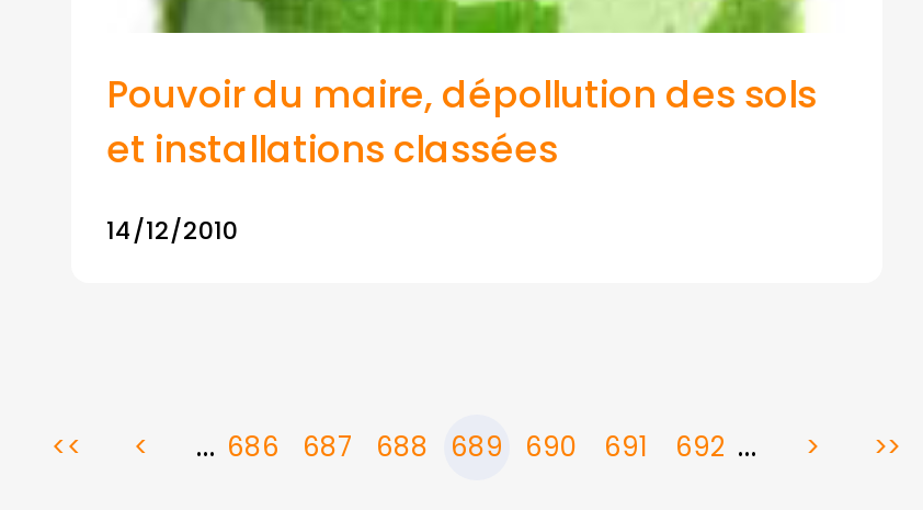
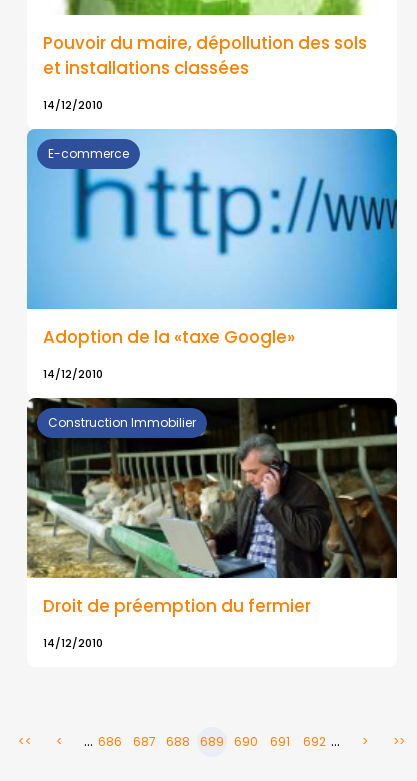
none -> [26,128,398,310] [image] | E-commerce
none -> [26,397,398,579] [image] | Construction Immobilier
none -> [43,325,295,382] Adoption de la «taxe Google» | 14/12/2010
none -> [43,594,311,651] Droit de préemption du fermier | 14/12/2010

